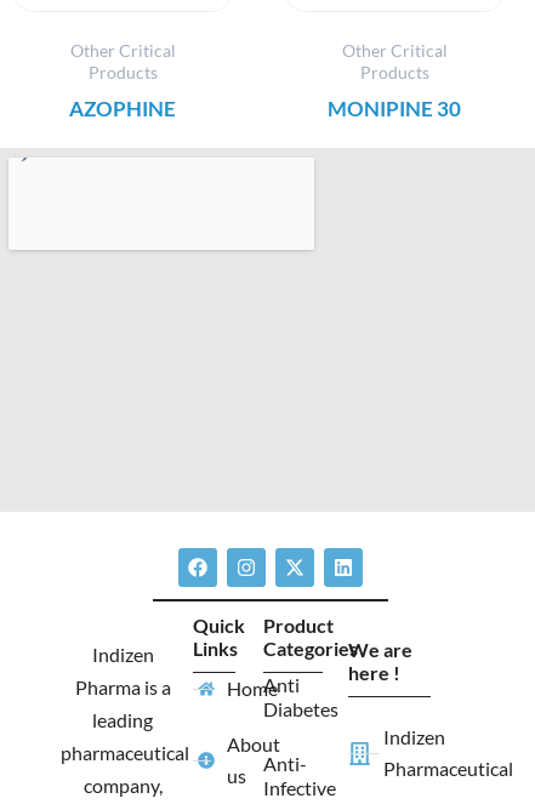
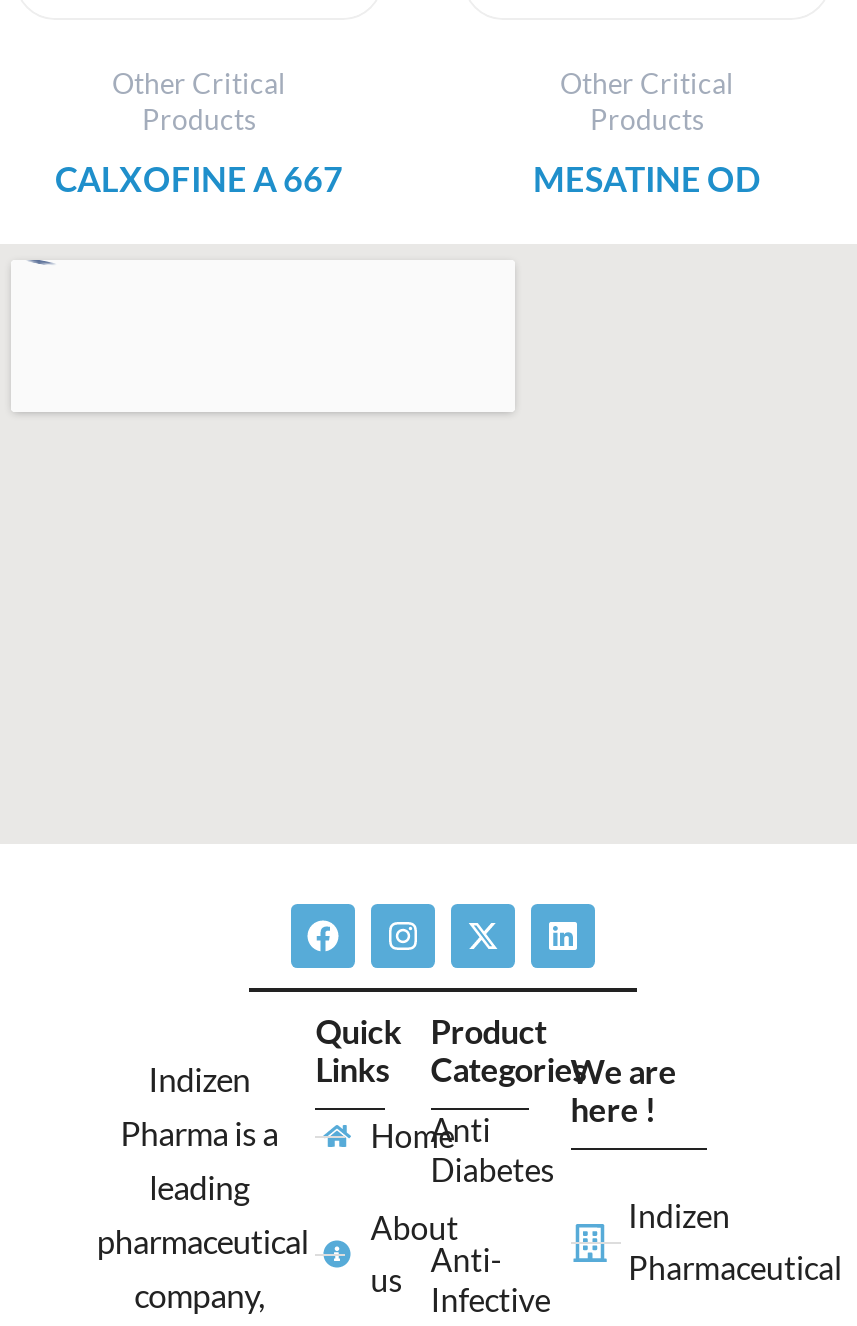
[69,96,176,121] AZOPHINE -> [55,158,343,200] CALXOFINE A 667
[328,96,461,121] MONIPINE 30 -> [533,158,761,200] MESATINE OD

